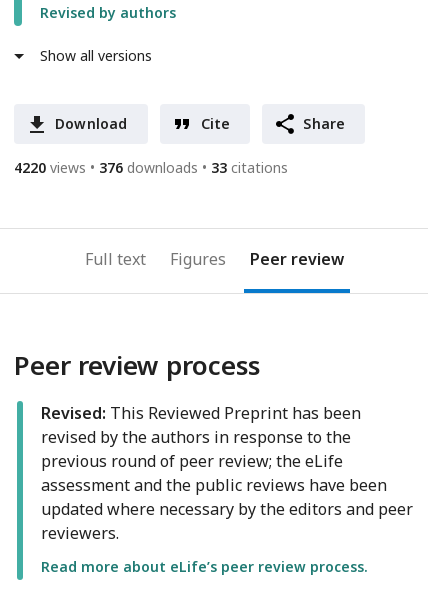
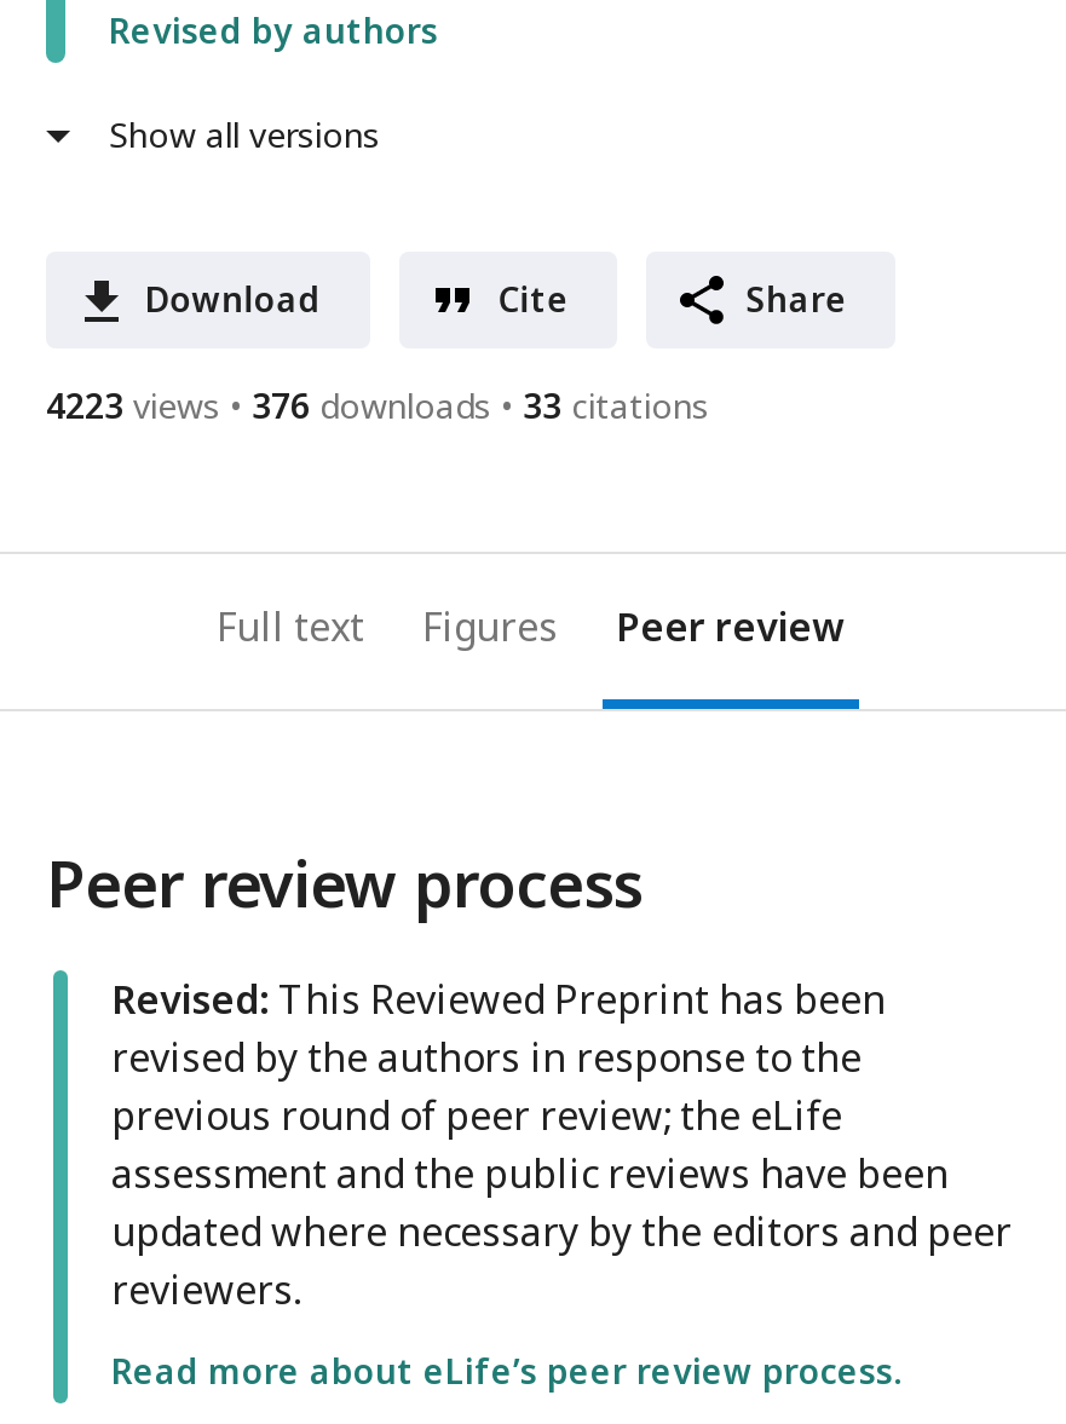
[14,158,288,177] 4220 views 376 downloads 33 citations -> [46,383,709,429] 4223 views 376 downloads 33 citations

